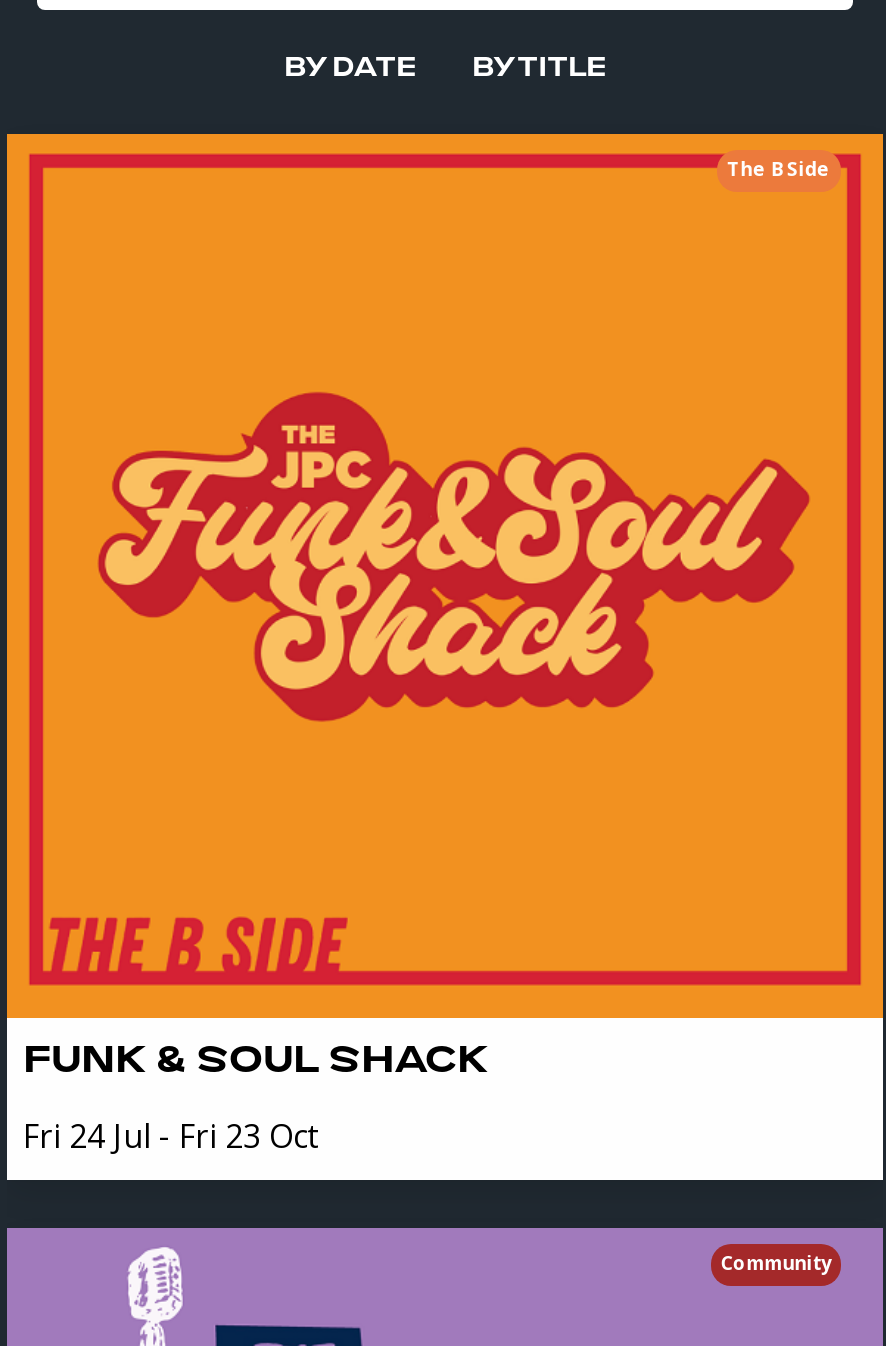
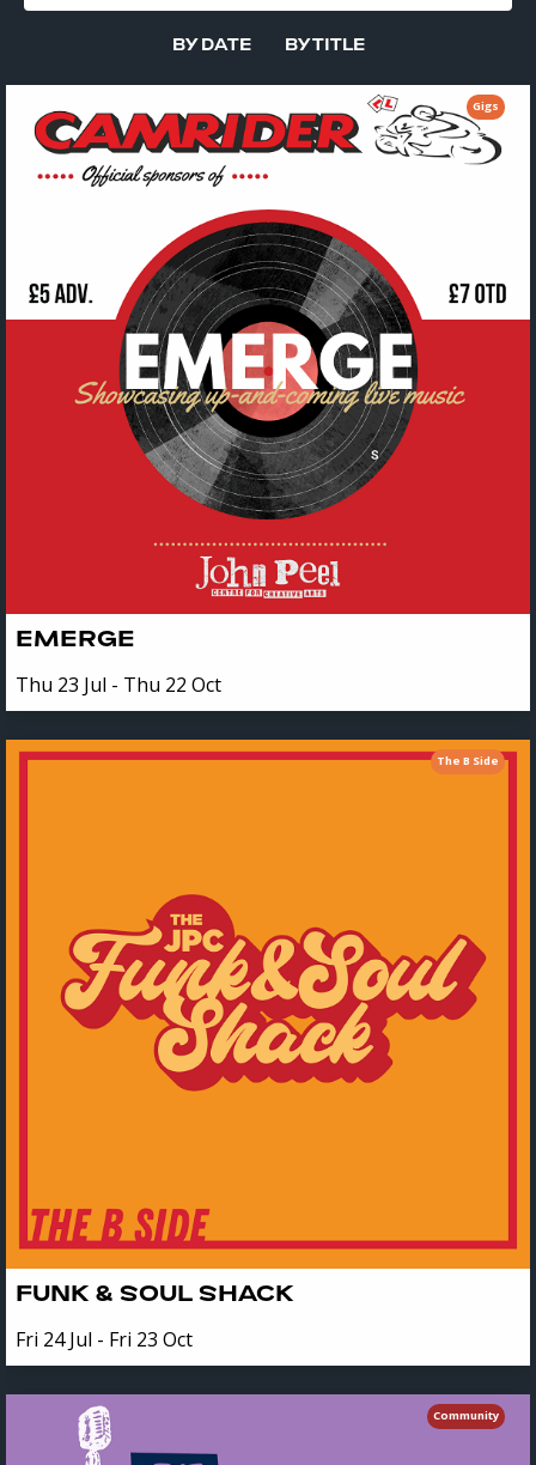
none -> [5,84,531,615] [image] | Gigs
none -> [16,631,221,698] EMERGE | Thu 23 Jul - Thu 22 Oct

